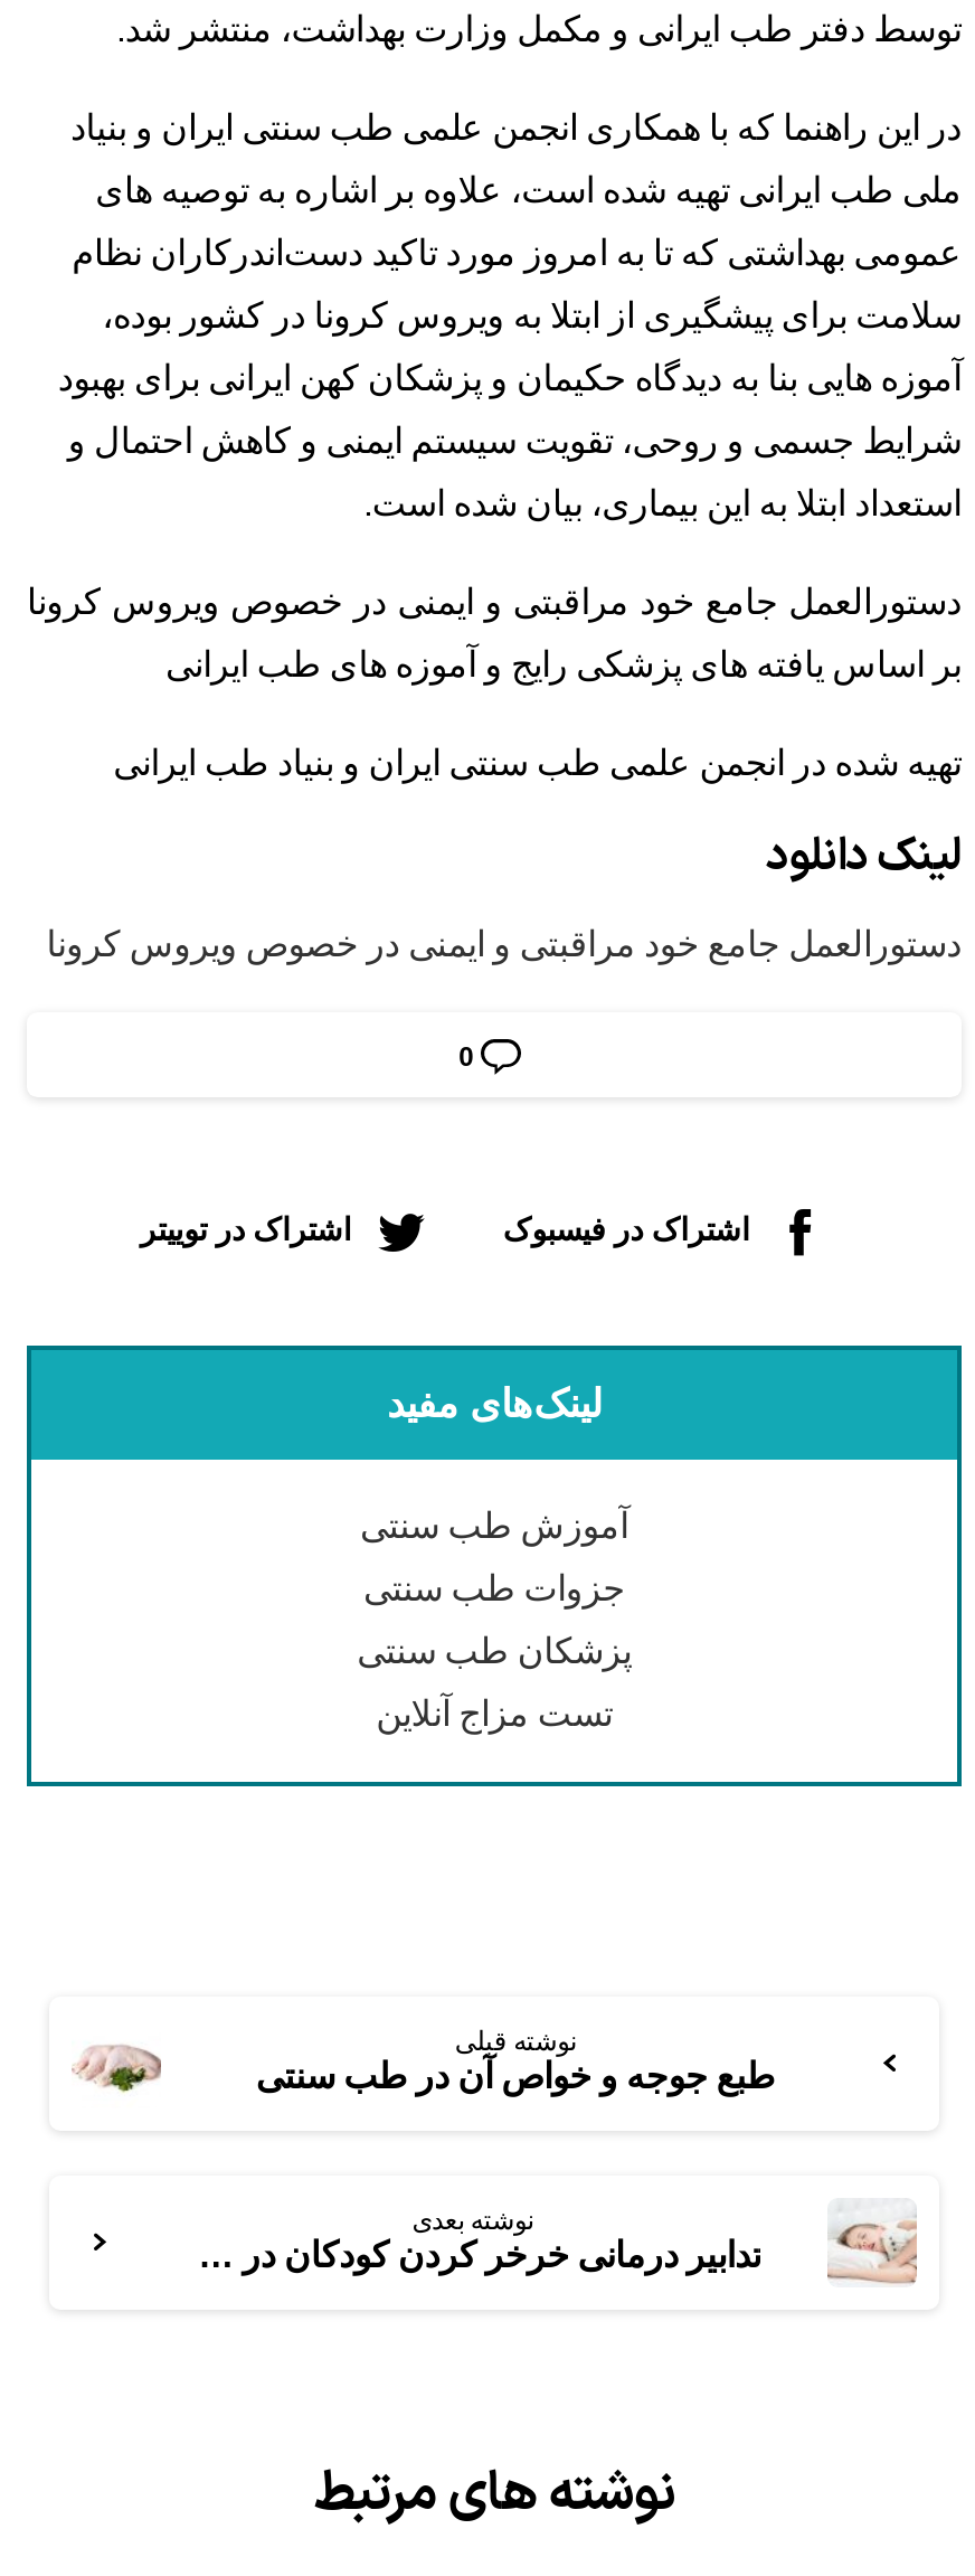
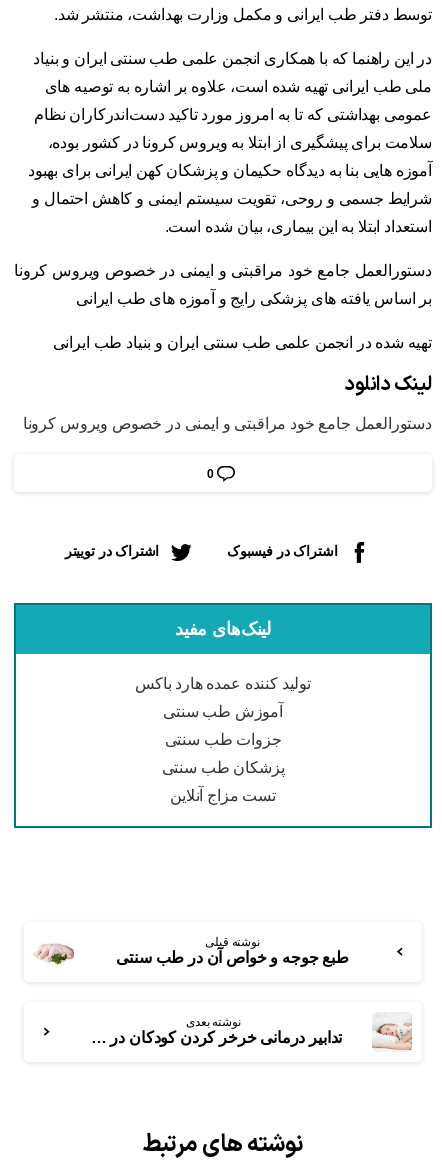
none -> [135,675,311,692] تولید کننده عمده هارد باکس

